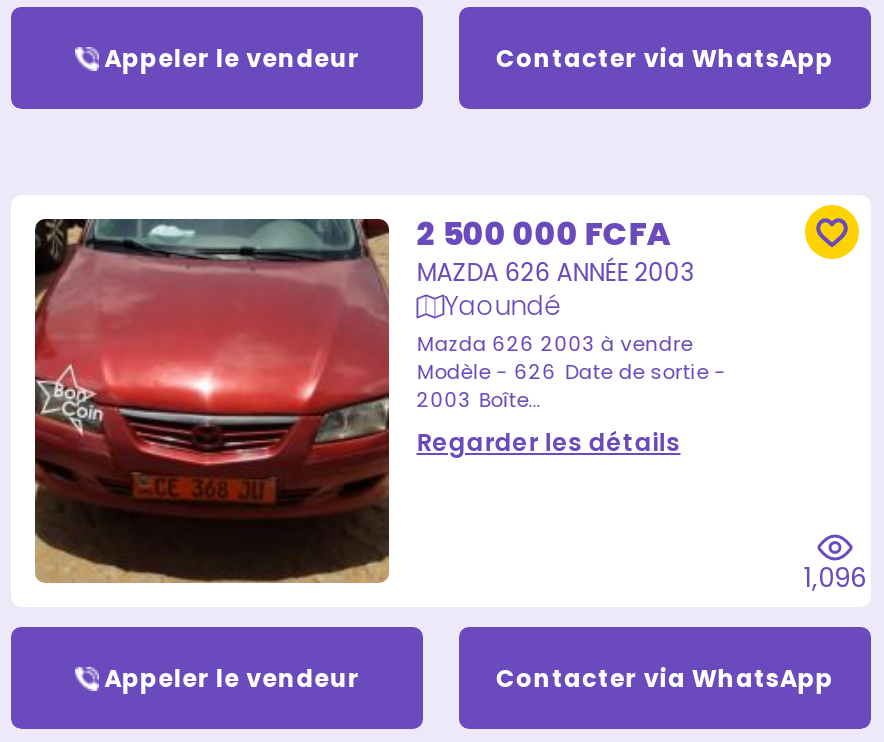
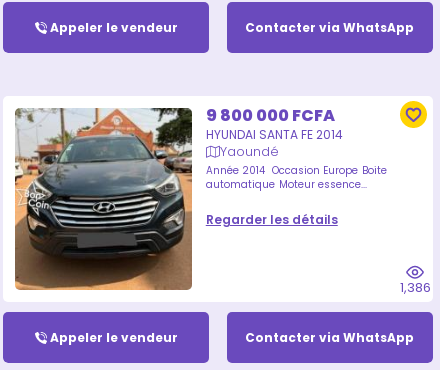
[33,212,695,585] [image] | 2 500 000 FCFA | MAZDA 626 ANNÉE 2003 -> [14,104,343,291] [image] | 9 800 000 FCFA | HYUNDAI SANTA FE 2014
[417,330,727,416] Mazda 626 2003 à vendre | Modèle - 626 Date de sortie - | 2003 Boîte... -> [206,163,387,192] Année 2014 Occasion Europe Boite | automatique Moteur essence...
[804,558,866,596] 1,096 -> [399,277,430,296] 1,386

